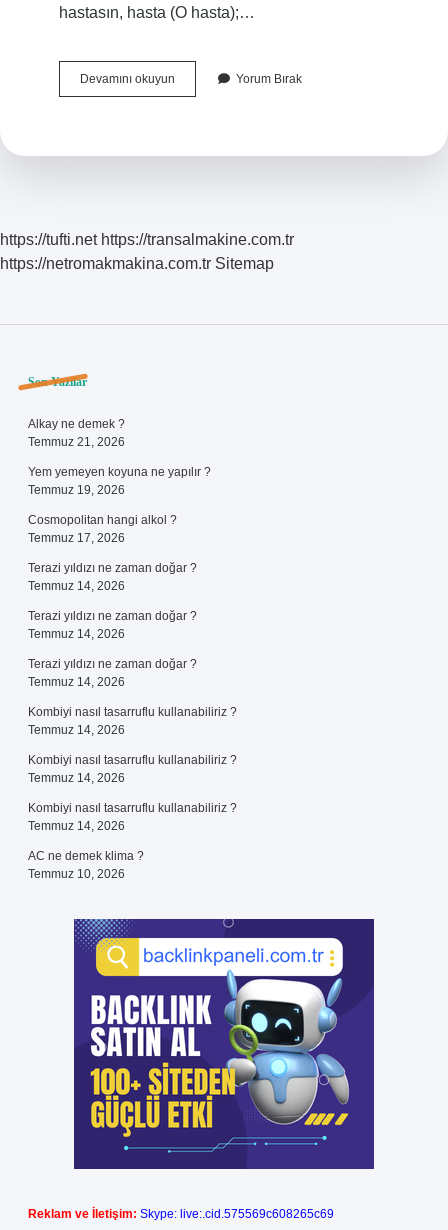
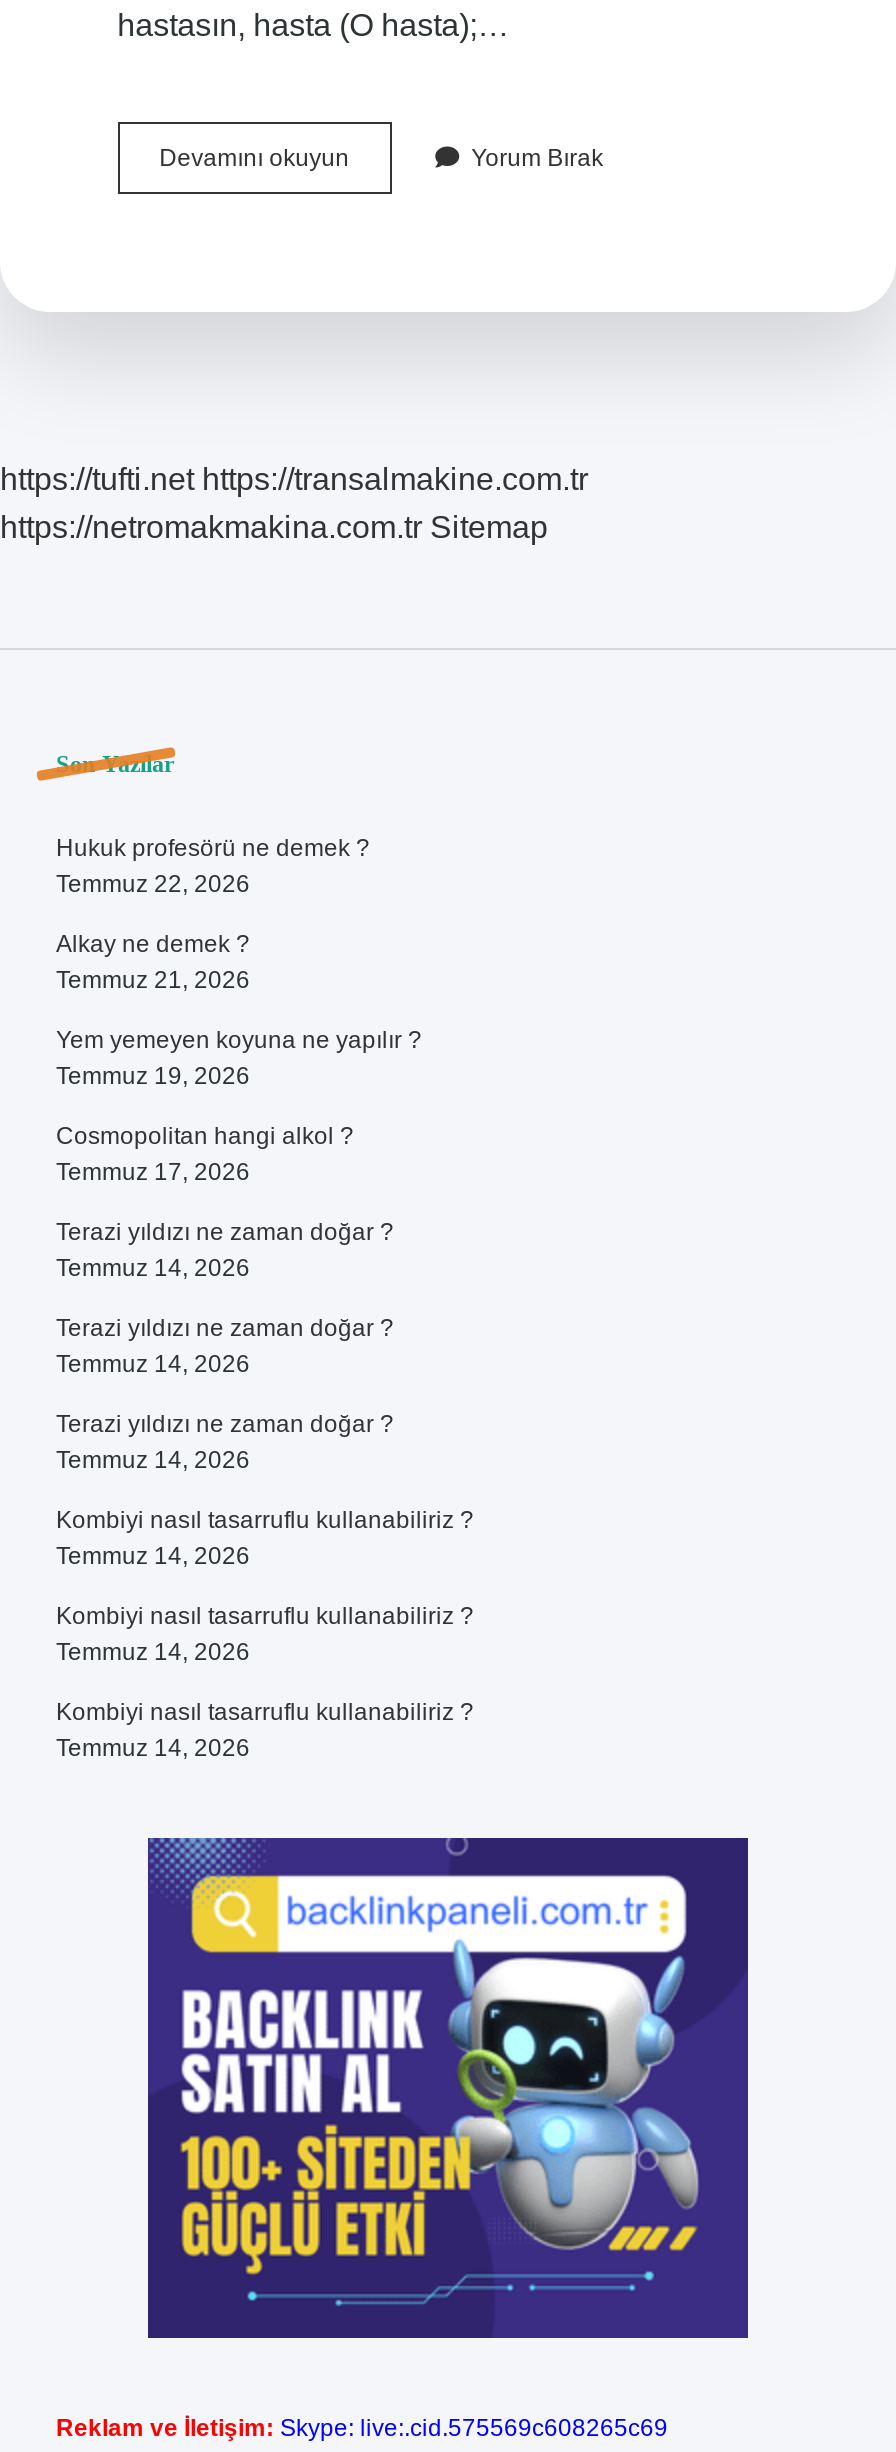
none -> [56,834,370,898] Hukuk profesörü ne demek ? | Temmuz 22, 2026
moved [28,417,237,833] -> [56,930,474,1762]: Alkay ne demek ? | Temmuz 21, 2026 | Yem yemeyen koyuna ne yapılır ? | ... | Kombiyi nasıl tasarruflu kullanabiliriz ? | Temmuz 14, 2026
[28,849,144,881] AC ne demek klima ? | Temmuz 10, 2026 -> none

